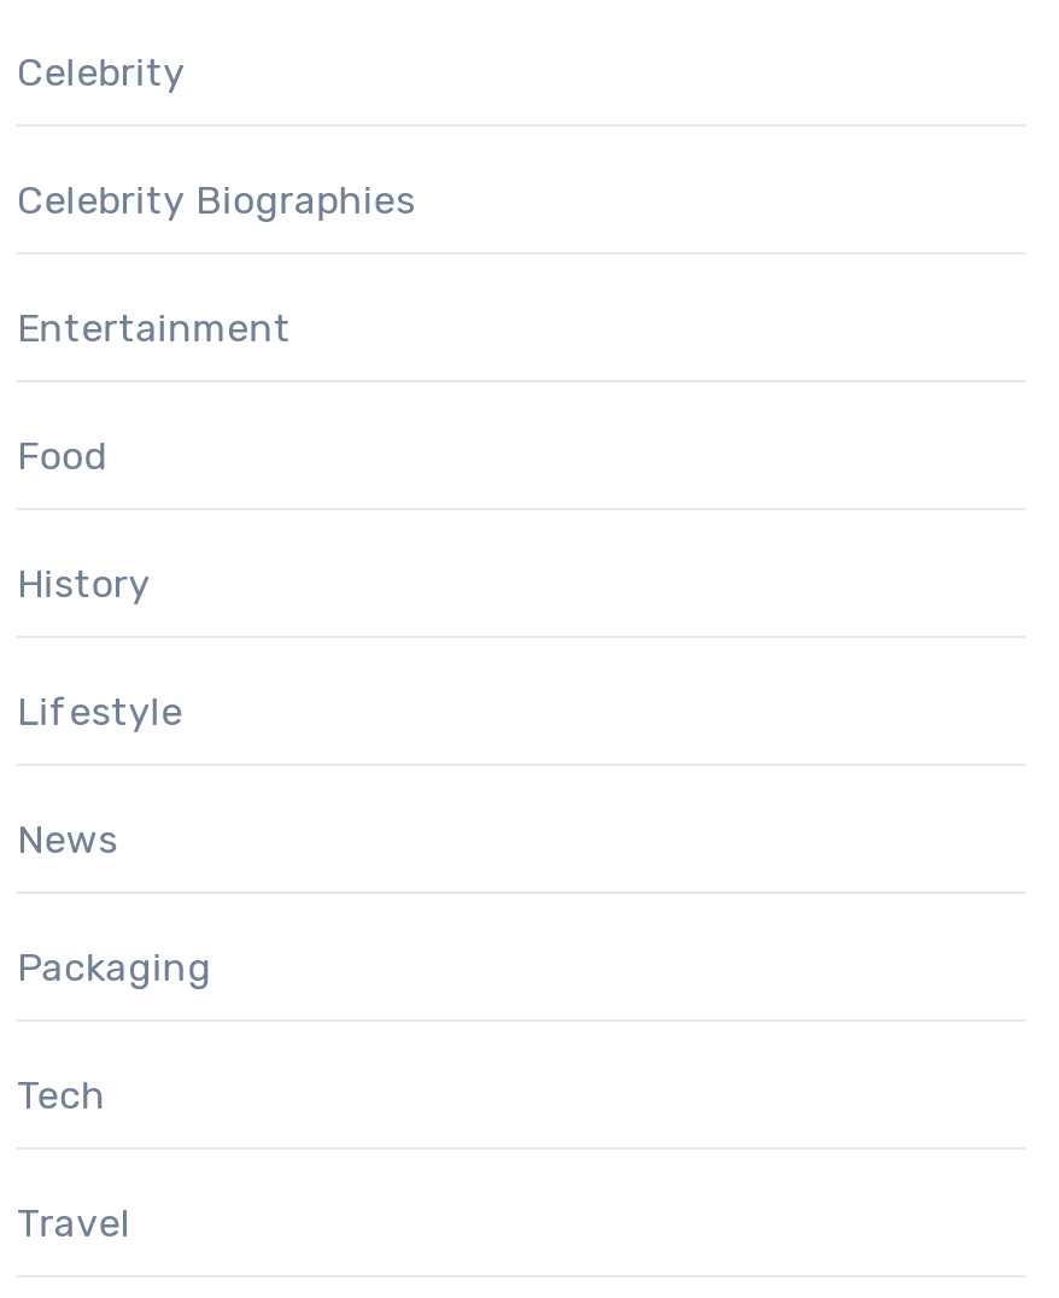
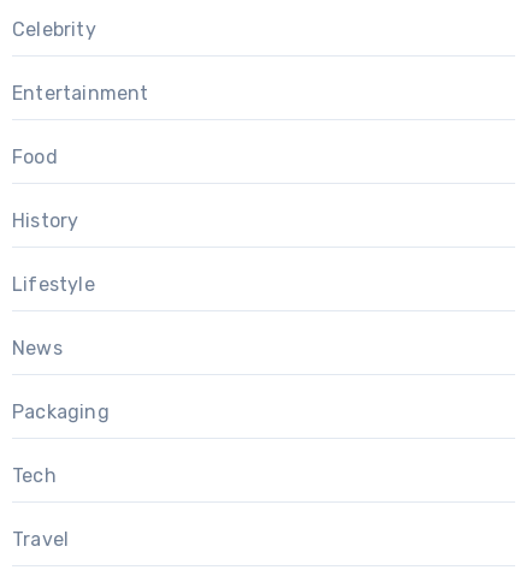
[17,177,415,223] Celebrity Biographies -> none

